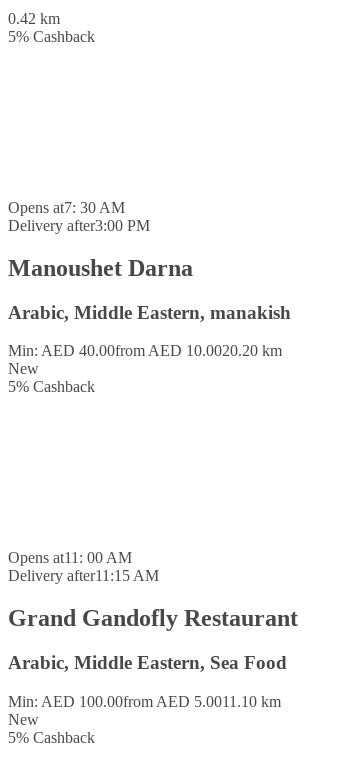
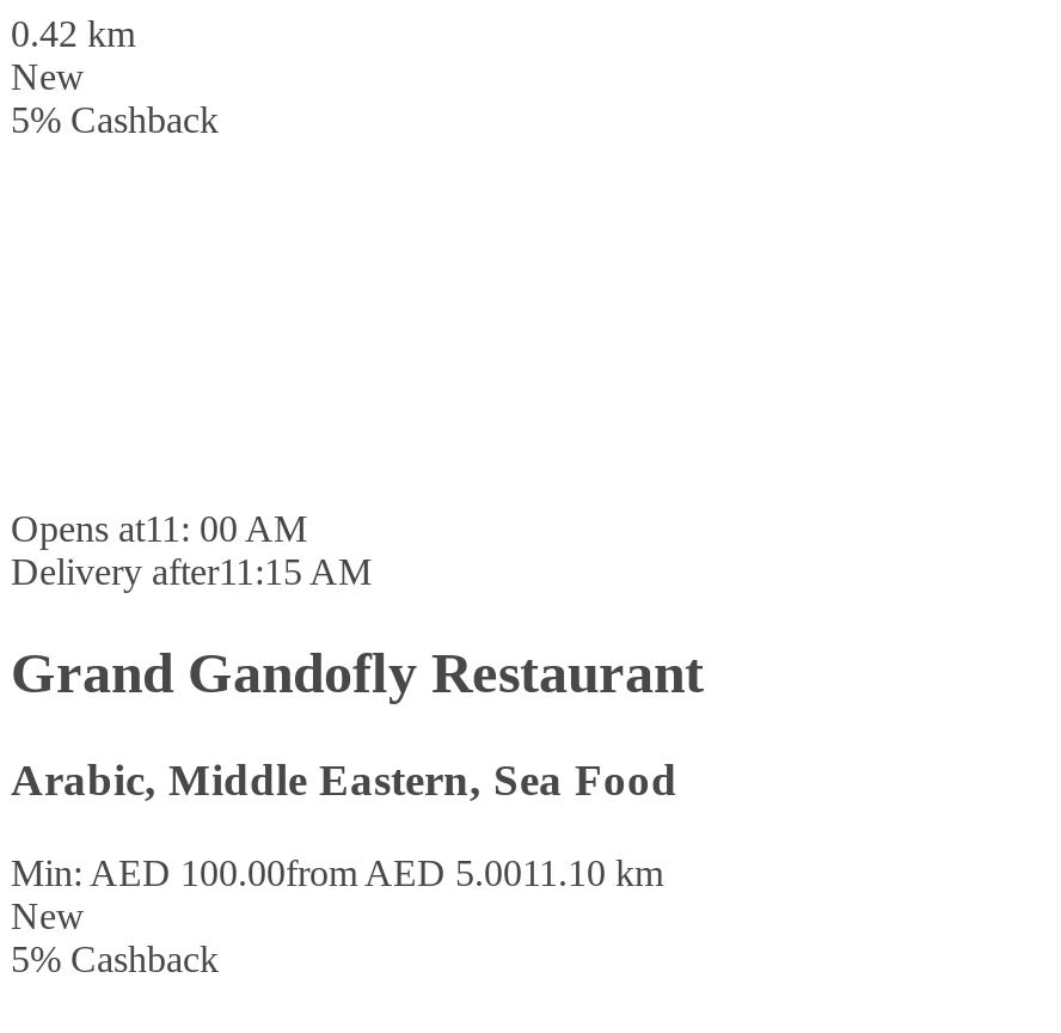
[8,28,95,45] 5% Cashback -> none
[8,199,291,359] Opens at7: 30 AM | Delivery after3:00 PM | Manoushet Darna | Arabic, Middle Eastern, manakish | Min: AED 40.00from AED 10.0020.20 km -> none

